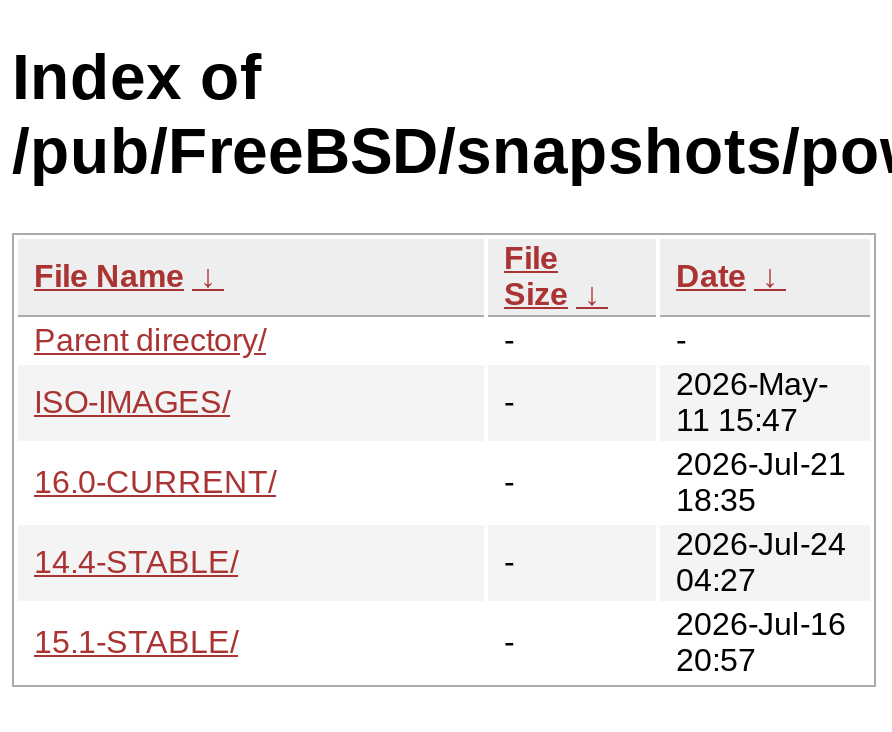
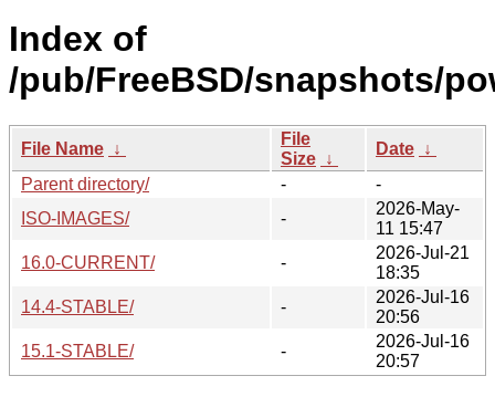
[676,527,846,597] 2026-Jul-24 | 04:27 -> [376,287,470,326] 2026-Jul-16 | 20:56

